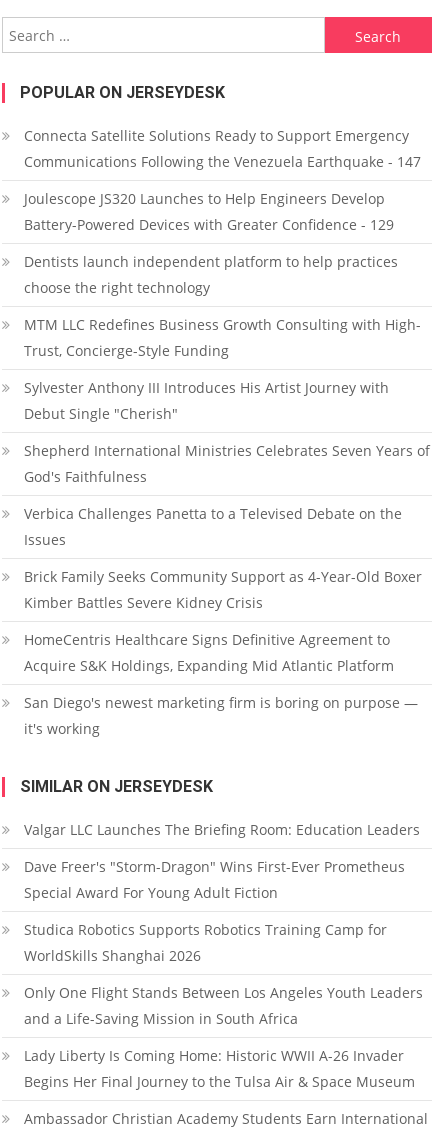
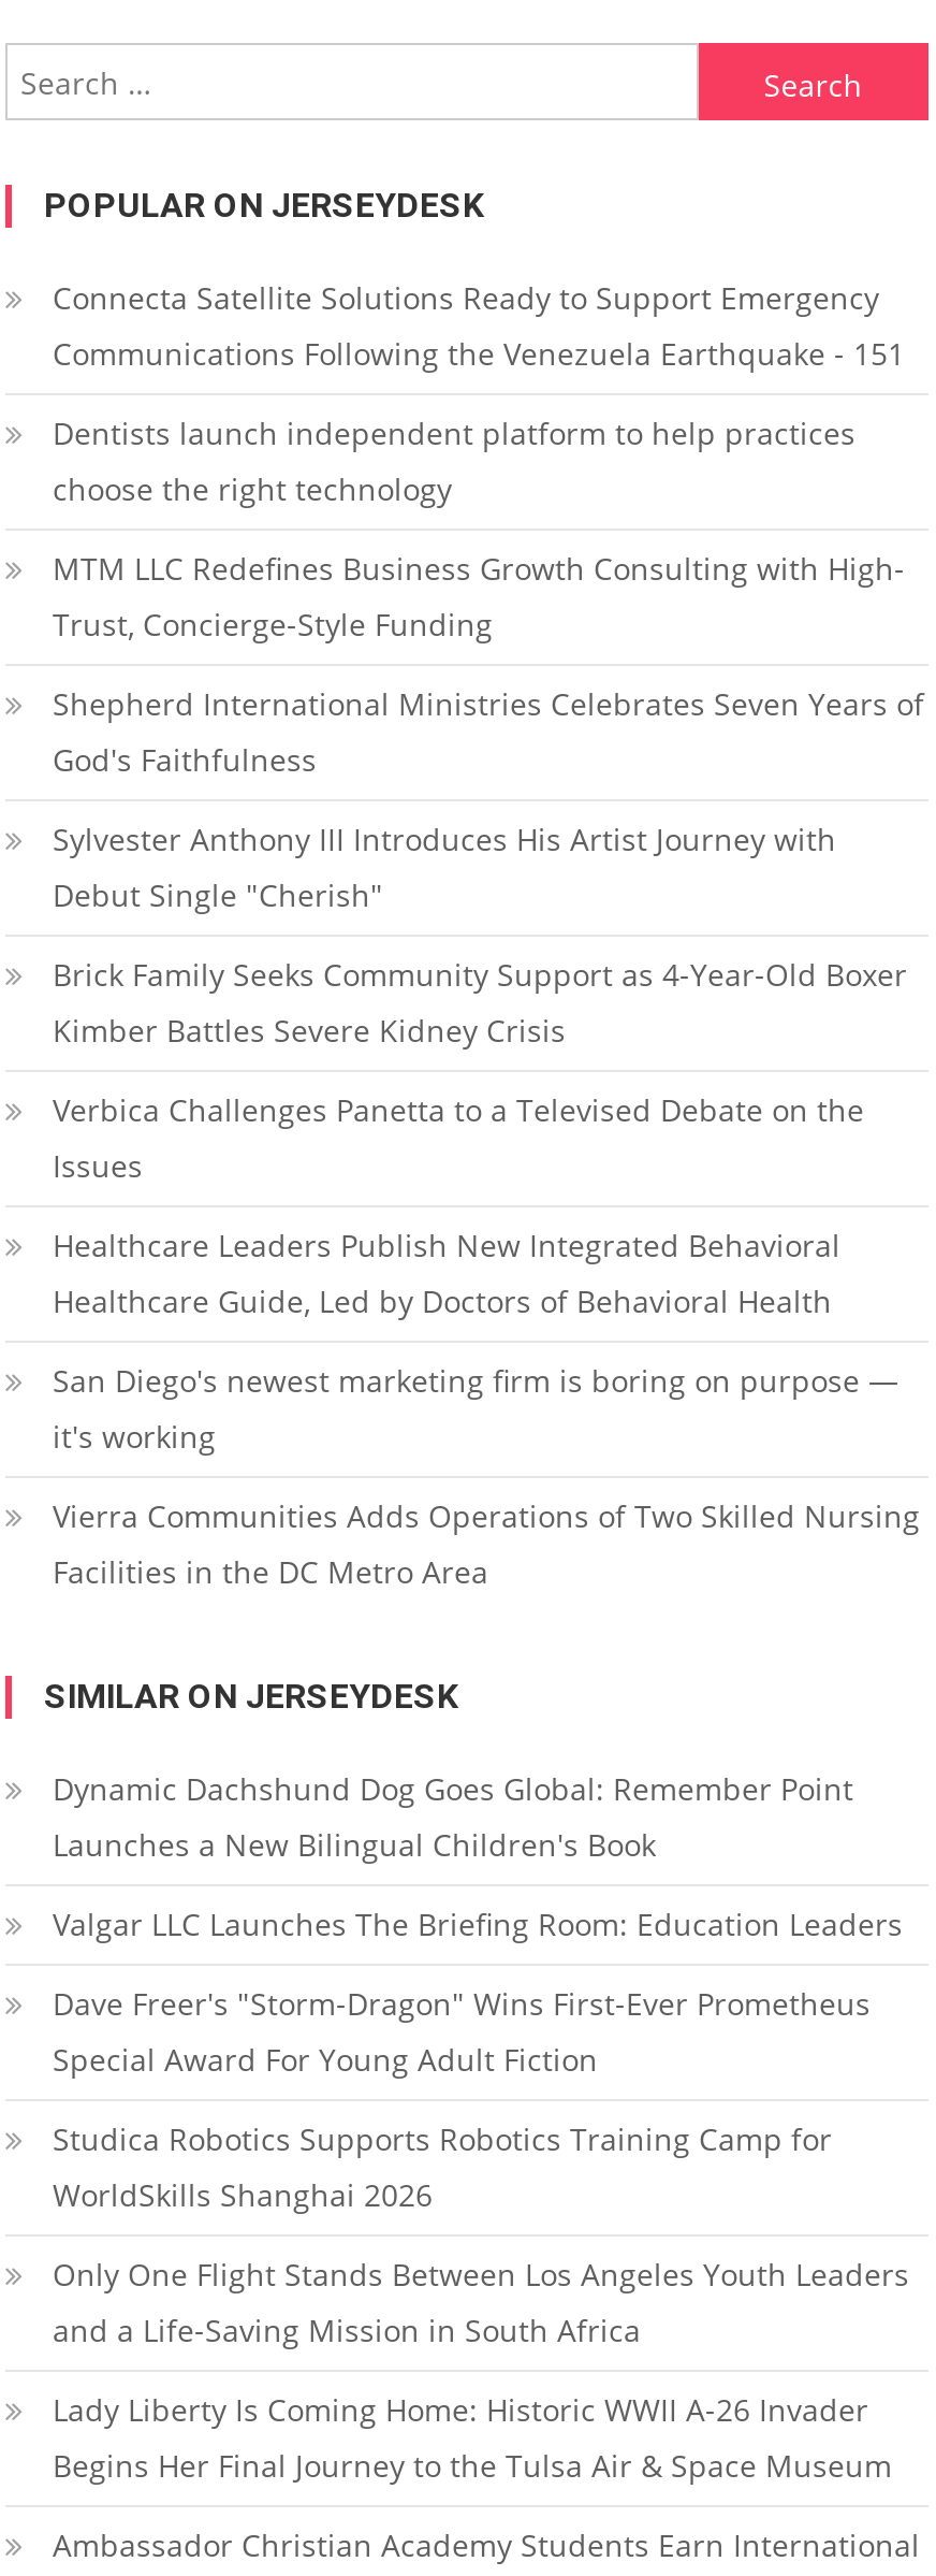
[24,152,421,234] Communications Following the Venezuela Earthquake - 147 | Joulescope JS320 Launches to Help Engineers Develop | Battery-Powered Devices with Greater Confidence - 129 -> [53,333,905,374] Communications Following the Venezuela Earthquake - 151
moved [24,252,421,360] -> [53,413,905,645]: Dentists launch independent platform to help practices | choose the right technology | MTM LLC Redefines Business Growth Consulting with High- | Trust, Concierge-Style Funding
moved [24,441,430,486] -> [53,683,924,780]: Shepherd International Ministries Celebrates Seven Years of | God's Faithfulness
moved [24,567,422,612] -> [53,954,907,1051]: Brick Family Seeks Community Support as 4-Year-Old Boxer | Kimber Battles Severe Kidney Crisis
[24,630,394,675] HomeCentris Healthcare Signs Definitive Agreement to | Acquire S&K Holdings, Expanding Mid Atlantic Platform -> [53,1225,840,1321] Healthcare Leaders Publish New Integrated Behavioral | Healthcare Guide, Led by Doctors of Behavioral Health
moved [24,693,418,738] -> [53,1360,898,1457]: San Diego's newest marketing firm is boring on purpose — | it's working
none -> [53,1495,920,1592] Vierra Communities Adds Operations of Two Skilled Nursing | Facilities in the DC Metro Area
none -> [53,1768,853,1865] Dynamic Dachshund Dog Goes Global: Remember Point | Launches a New Bilingual Children's Book

